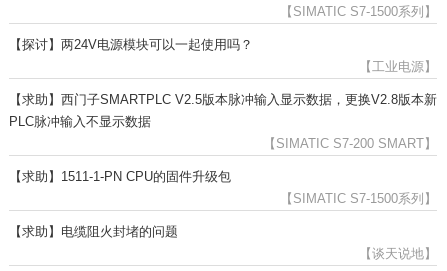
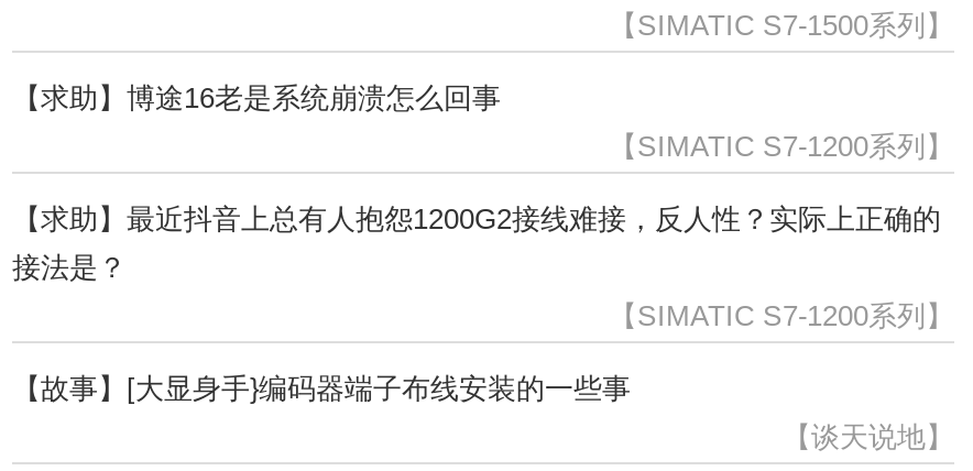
[9,37,437,239] 【探讨】两24V电源模块可以一起使用吗？ | 【工业电源】 | 【求助】西门子SMARTPLC V2.5版本脉冲输入显示数据，更换V2.8版本新 | PLC脉冲输入不显示数据 | 【SIMATIC S7-200 SMART】 | 【求助】1511-1-PN CPU的固件升级包 | 【SIMATIC S7-1500系列】 | 【求助】电缆阻火封堵的问题 -> [12,81,954,405] 【求助】博途16老是系统崩溃怎么回事 | 【SIMATIC S7-1200系列】 | 【求助】最近抖音上总有人抱怨1200G2接线难接，反人性？实际上正确的 | 接法是？ | 【SIMATIC S7-1200系列】 | 【故事】[大显身手}编码器端子布线安装的一些事

